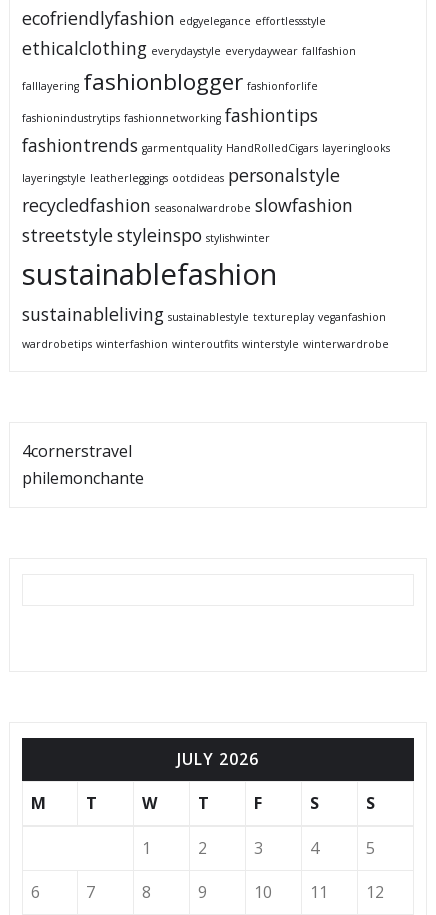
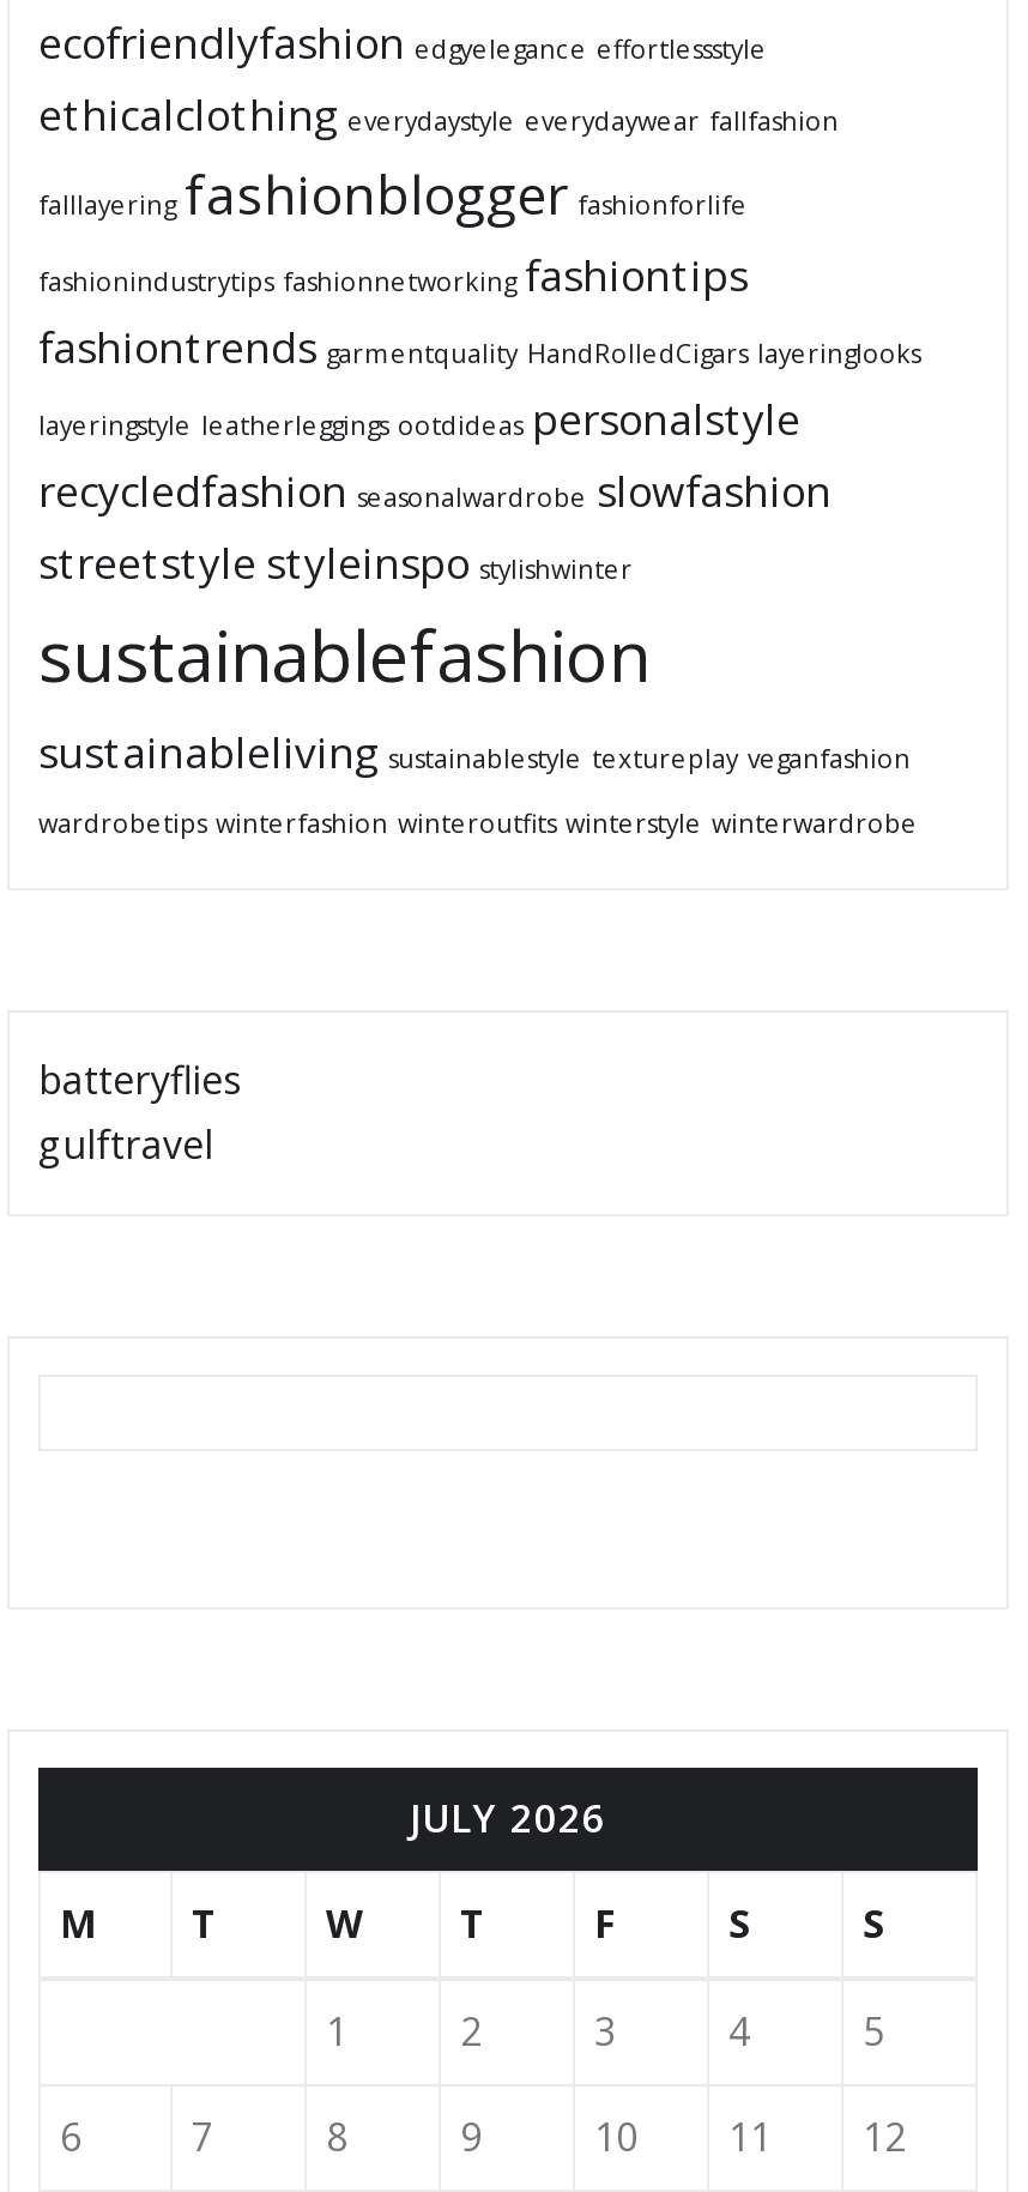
[22,440,144,489] 4cornerstravel | philemonchante -> [38,1054,242,1172] batteryflies | gulftravel

